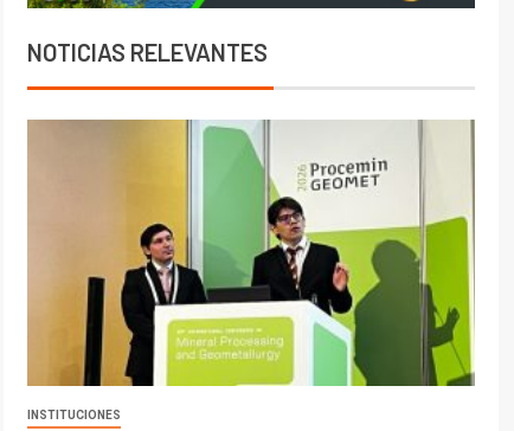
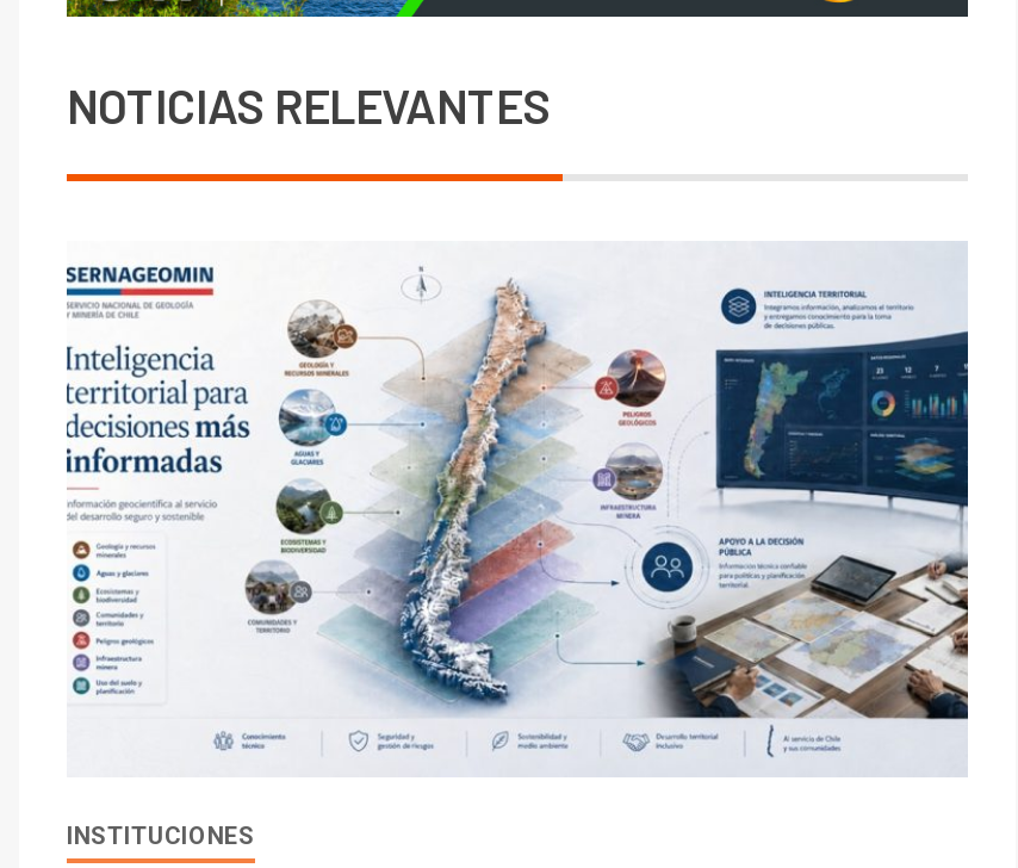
[26,118,476,387] [image] -> [64,241,970,777] [image]

